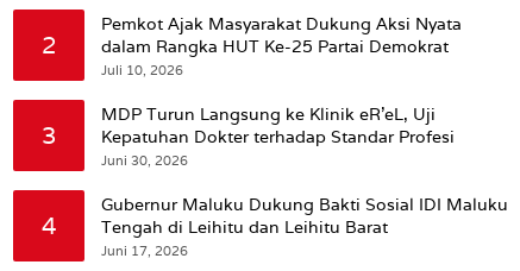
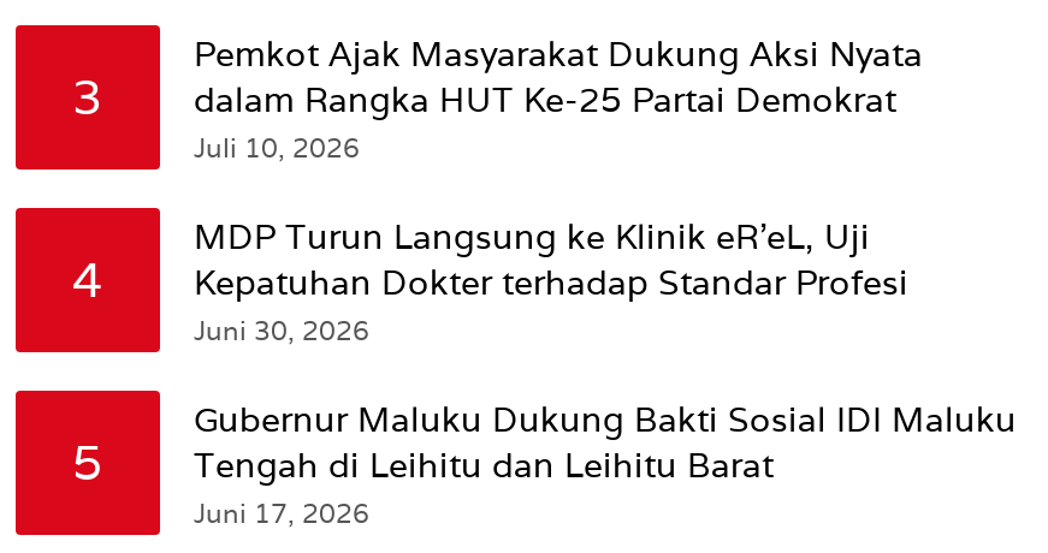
[41,29,57,60] 2 -> [72,65,103,128] 3
[41,120,57,151] 3 -> [72,248,103,311] 4
[41,210,57,241] 4 -> [72,431,103,493] 5

